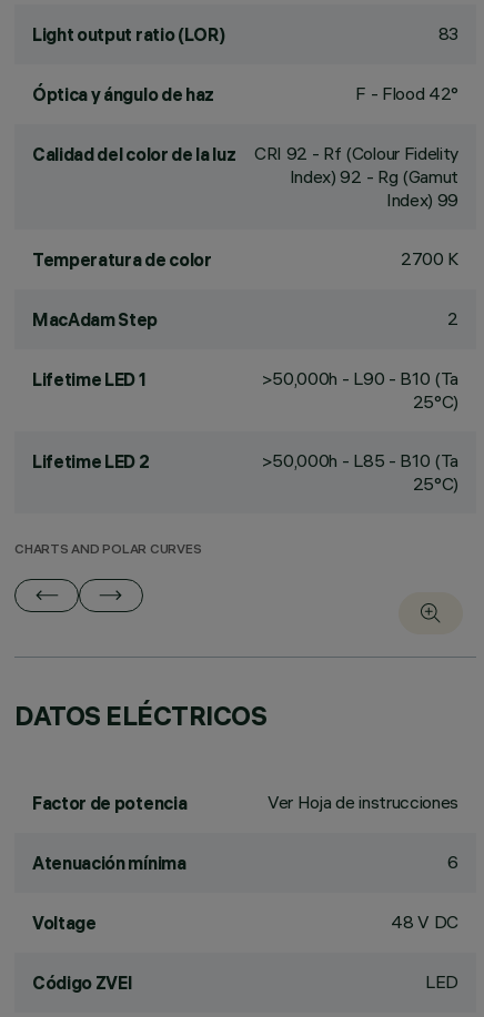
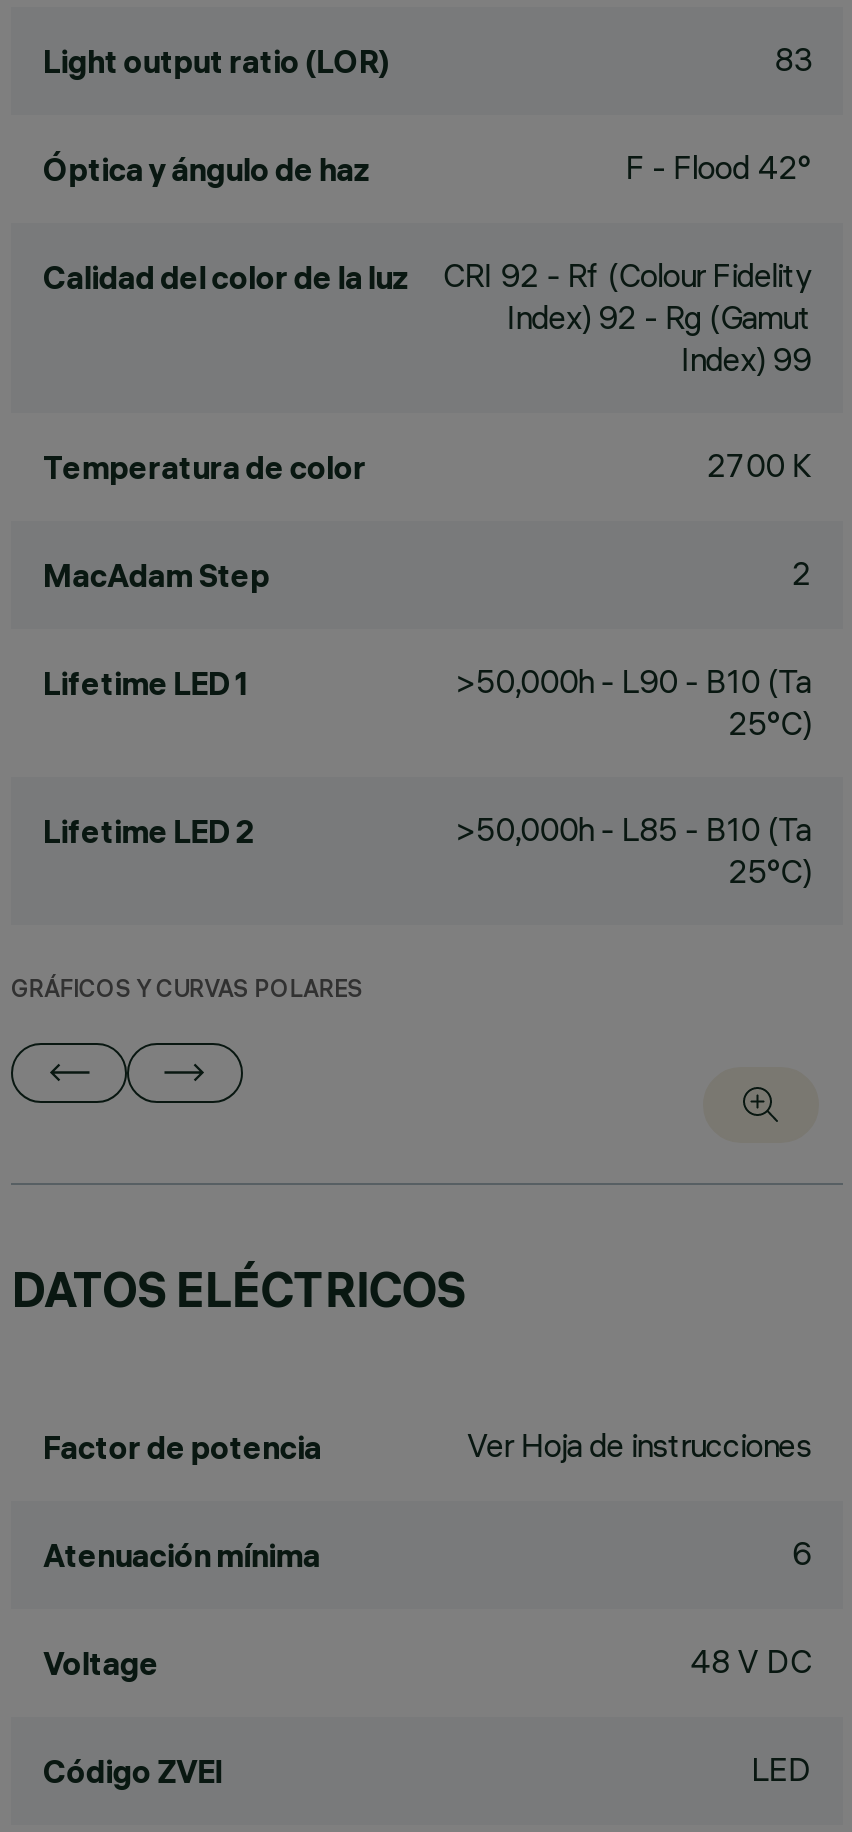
[14,543,201,558] CHARTS AND POLAR CURVES -> [11,979,363,1005] GRÁFICOS Y CURVAS POLARES

